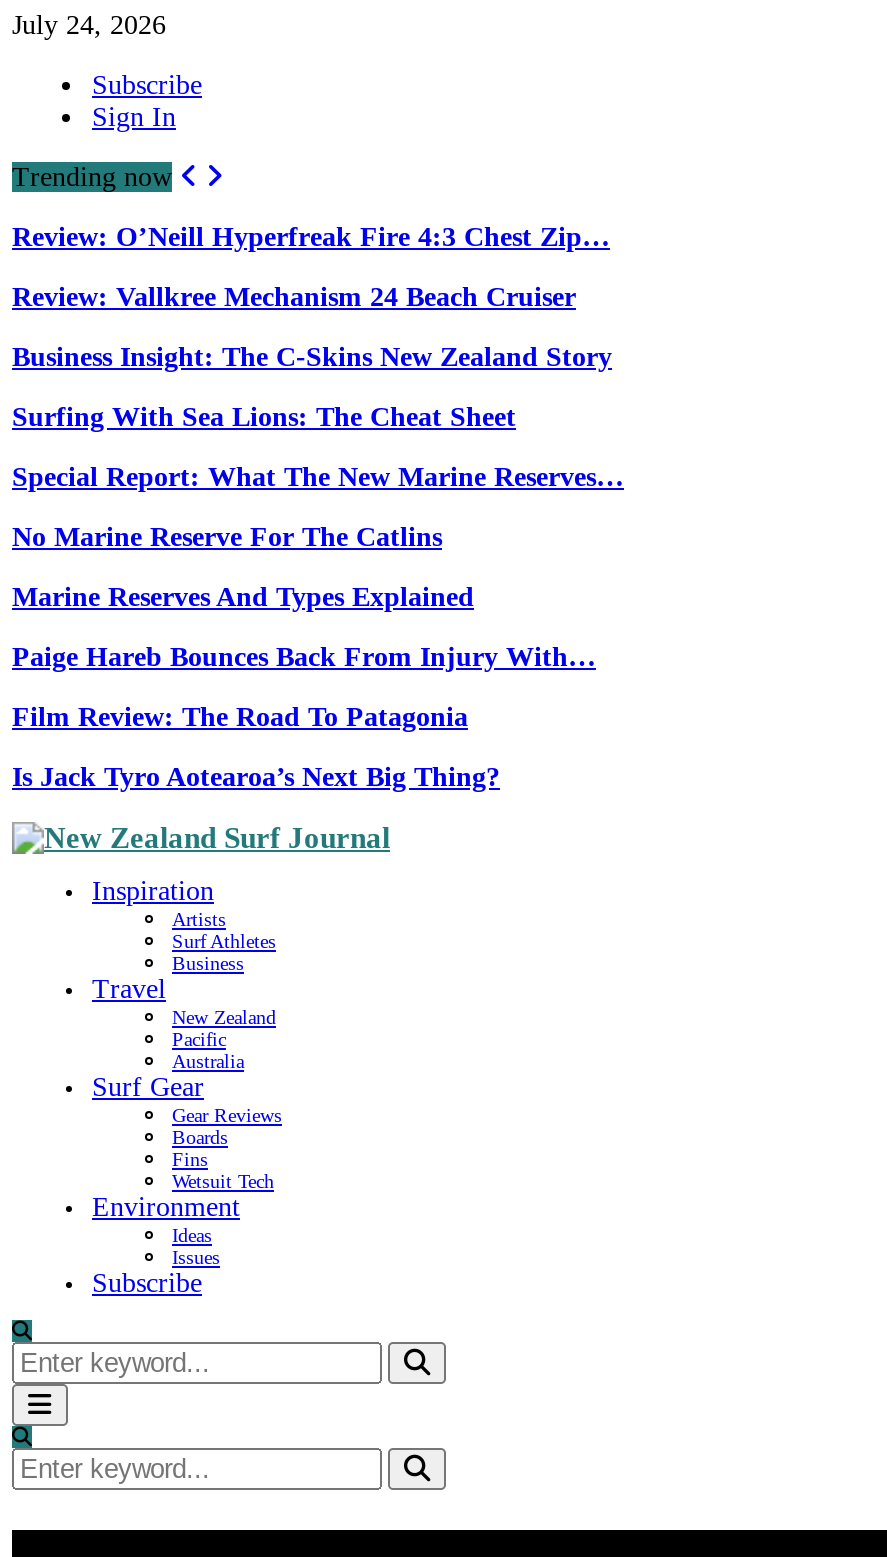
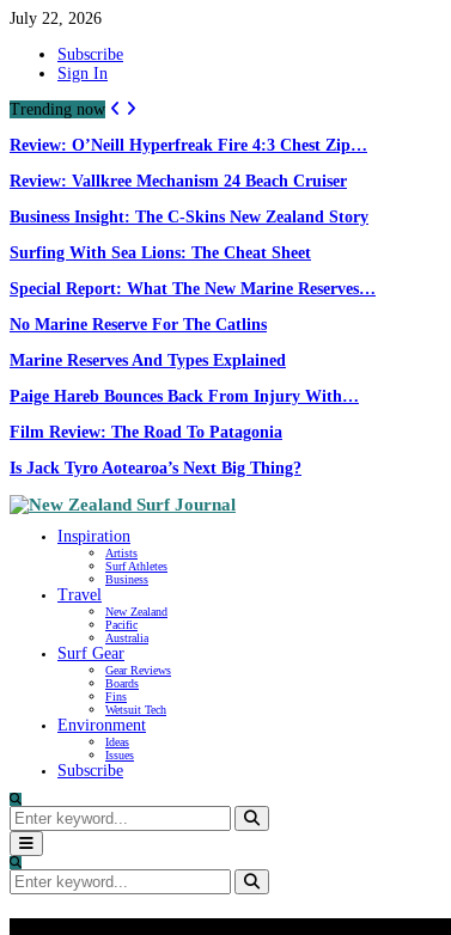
[12,10,166,40] July 24, 2026 -> [10,10,102,27] July 22, 2026

